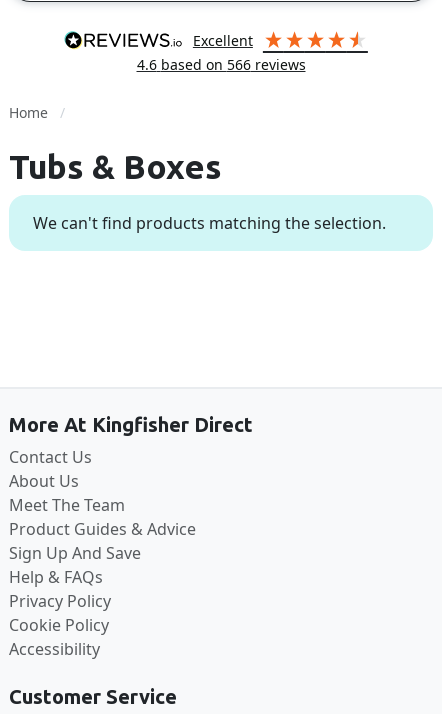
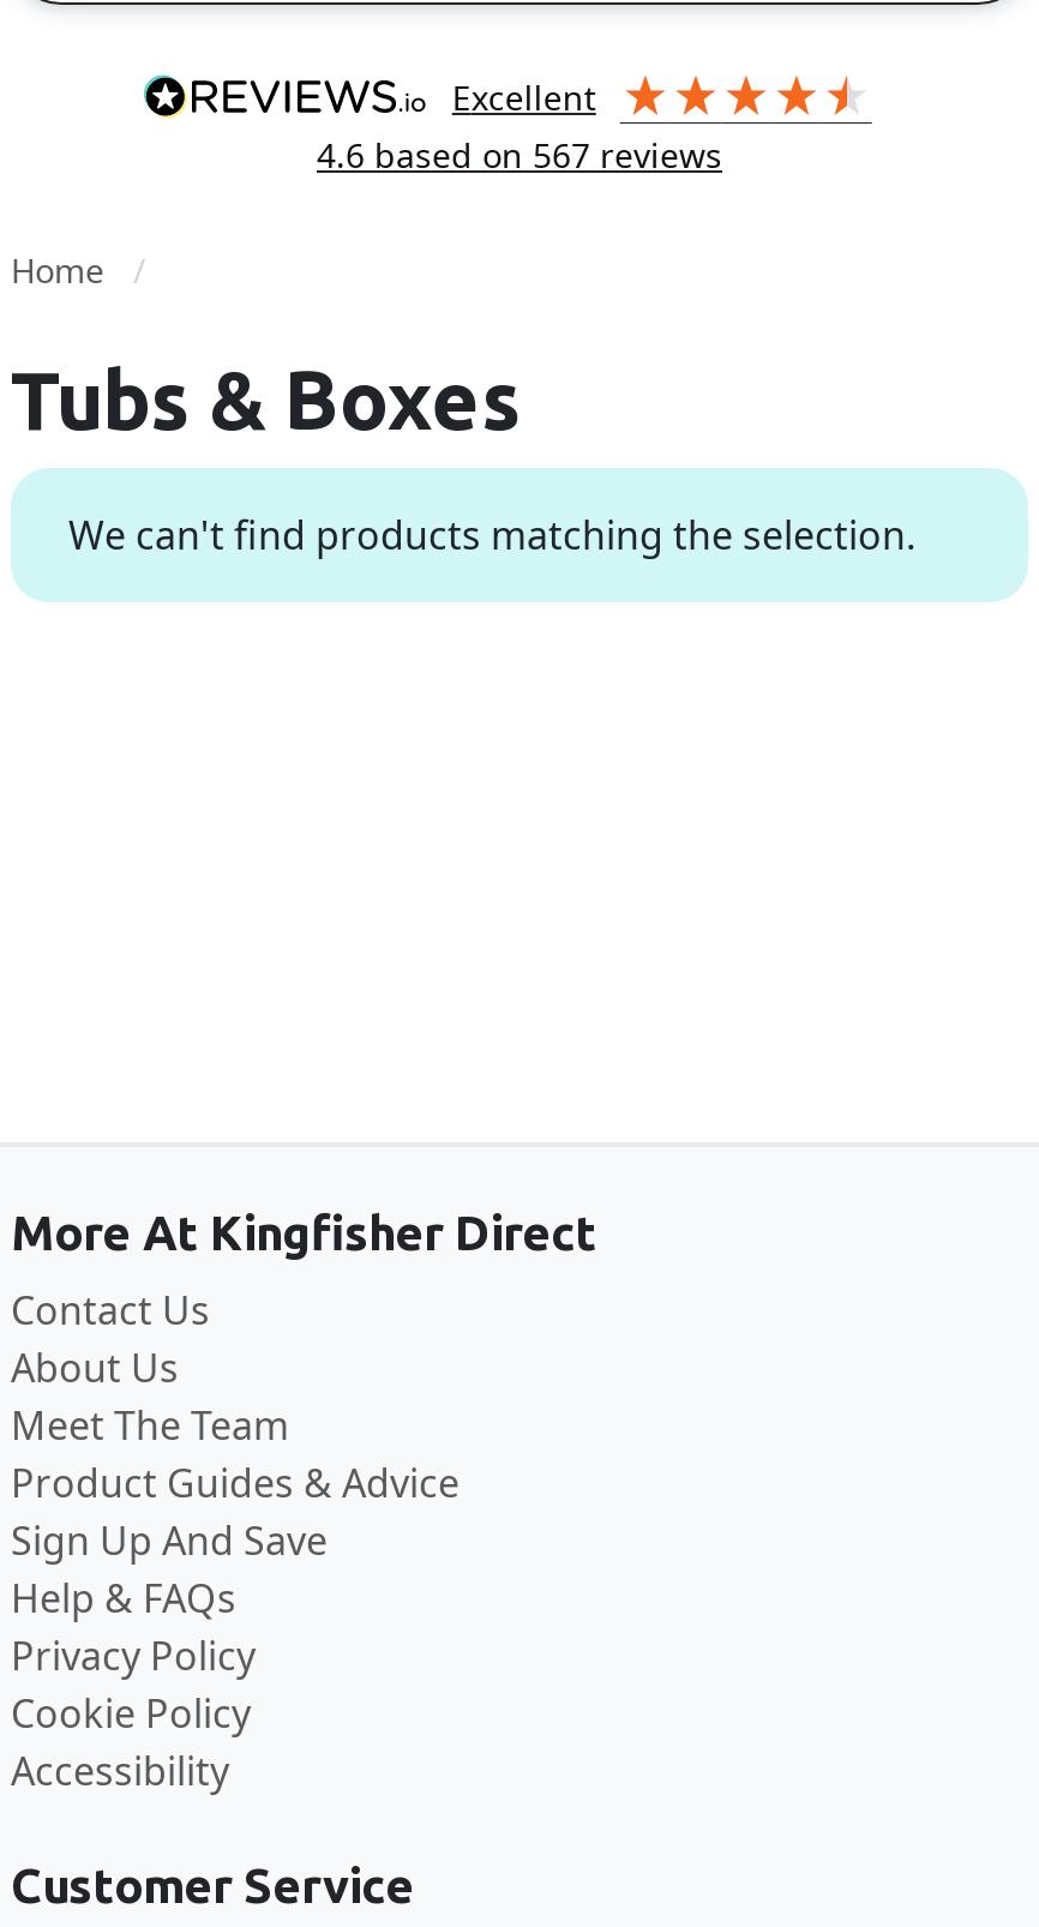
[136,55,305,74] 4.6 based on 566 reviews -> [317,132,722,178] 4.6 based on 567 reviews

